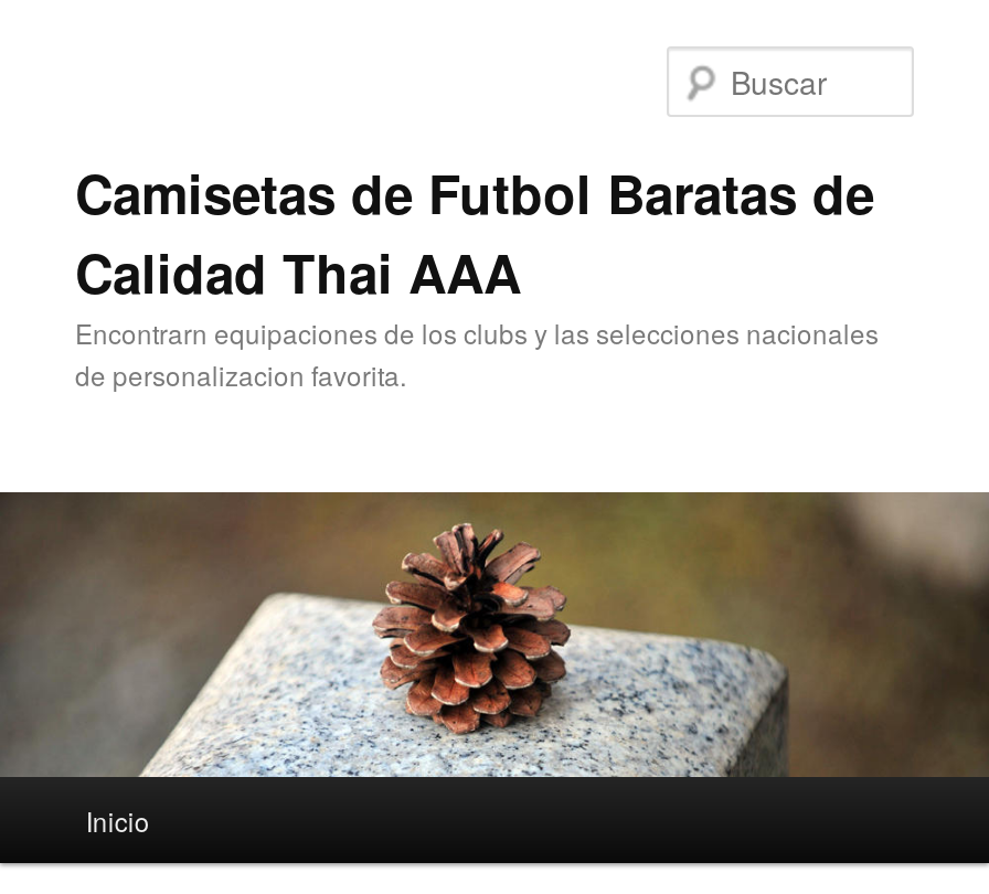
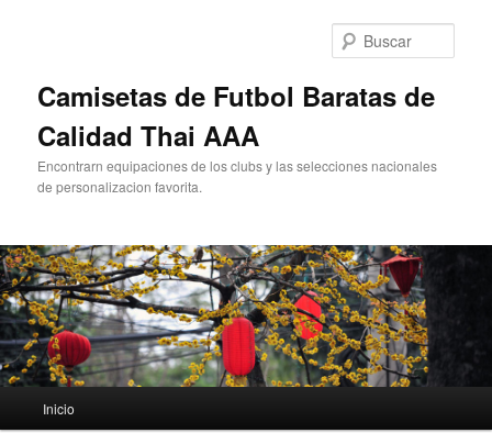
[7,490,982,779] [image] -> [3,244,489,388] [image]

